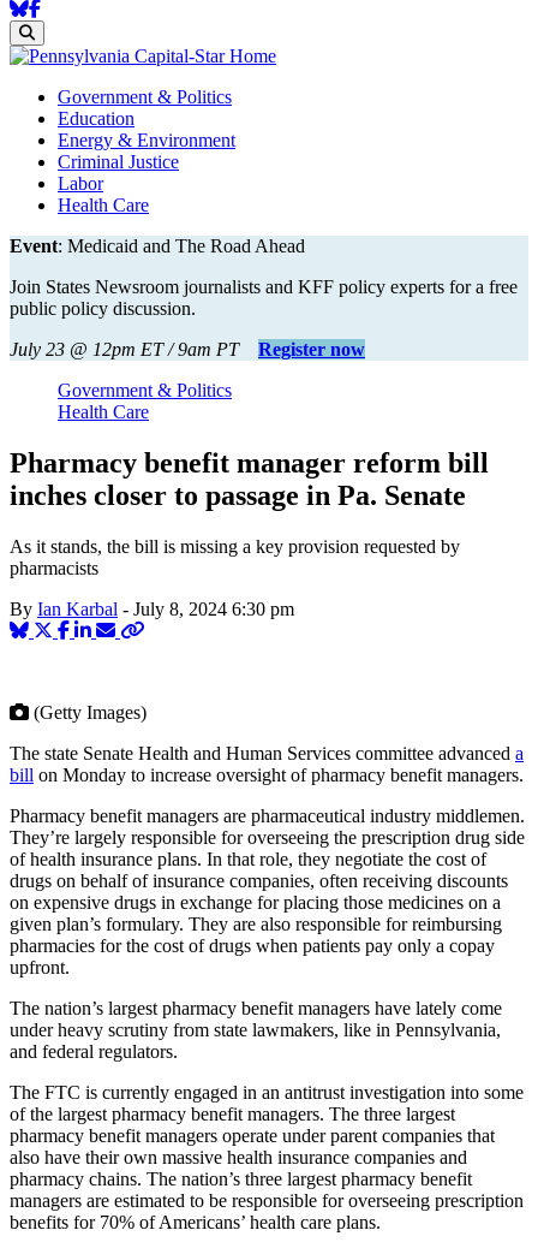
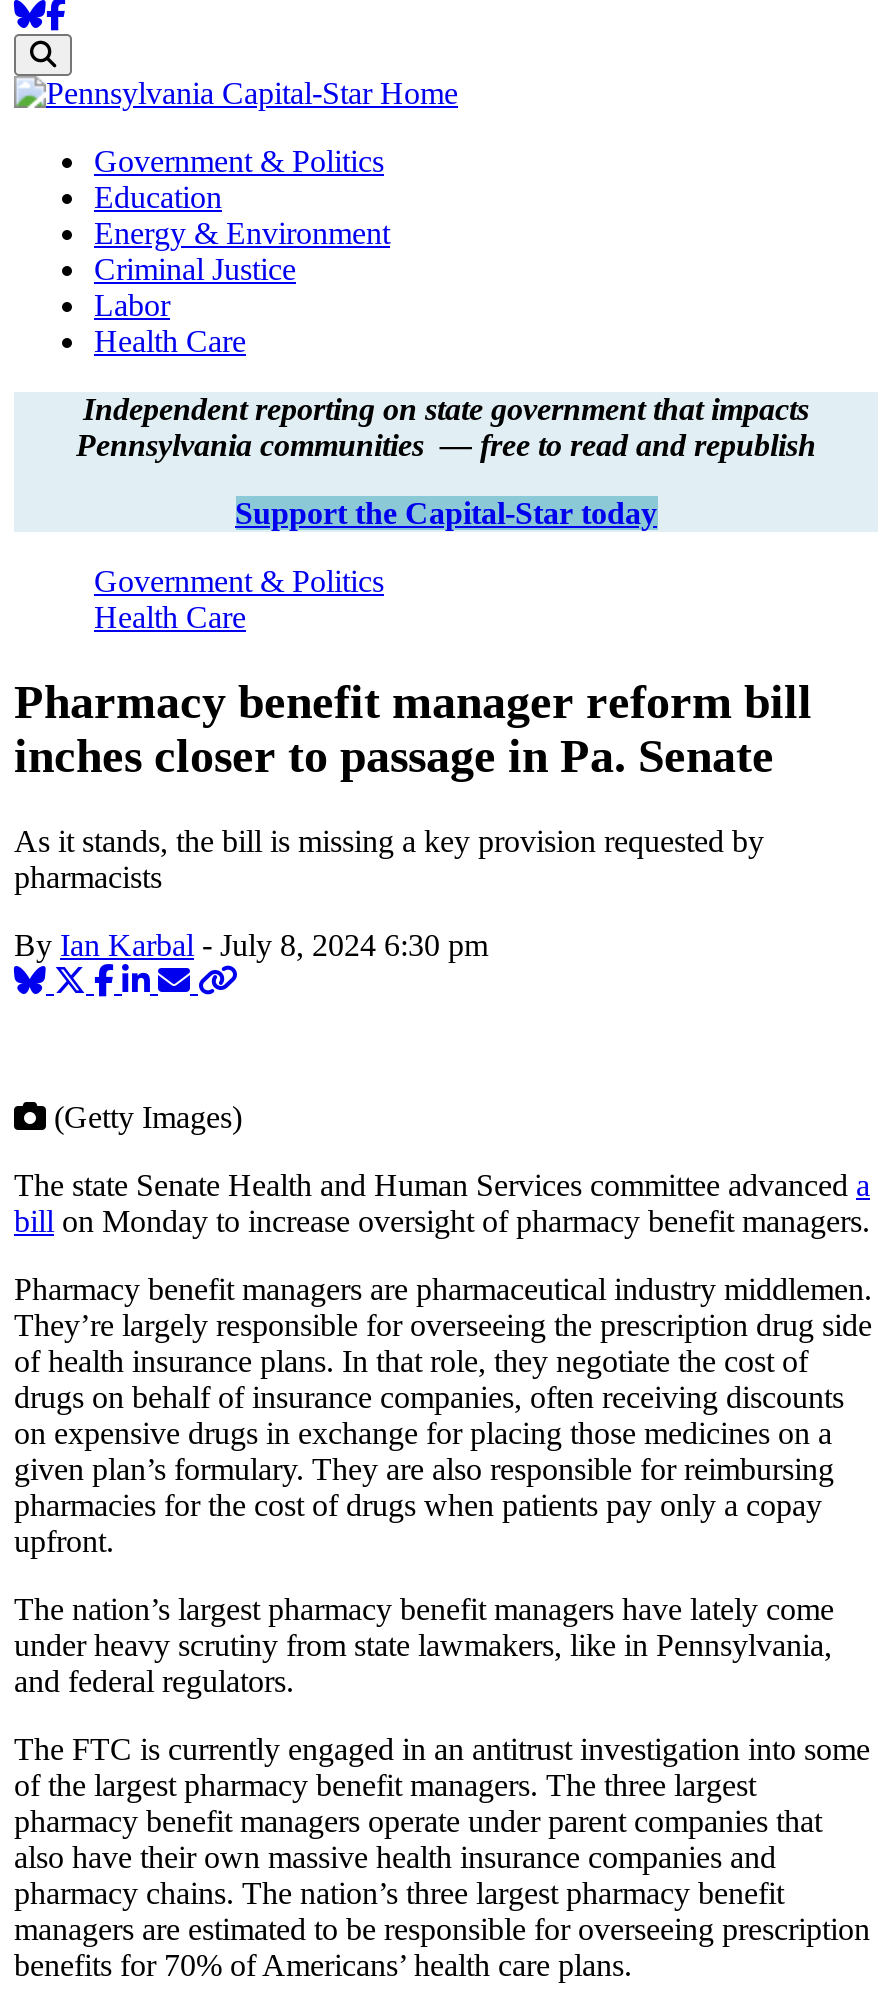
[10,236,518,359] Event: Medicaid and The Road Ahead | Join States Newsroom journalists and KFF policy experts for a free | public policy discussion. | July 23 @ 12pm ET / 9am PT | Register now -> [76,392,816,530] Independent reporting on state government that impacts | Pennsylvania communities — free to read and republish | Support the Capital-Star today

